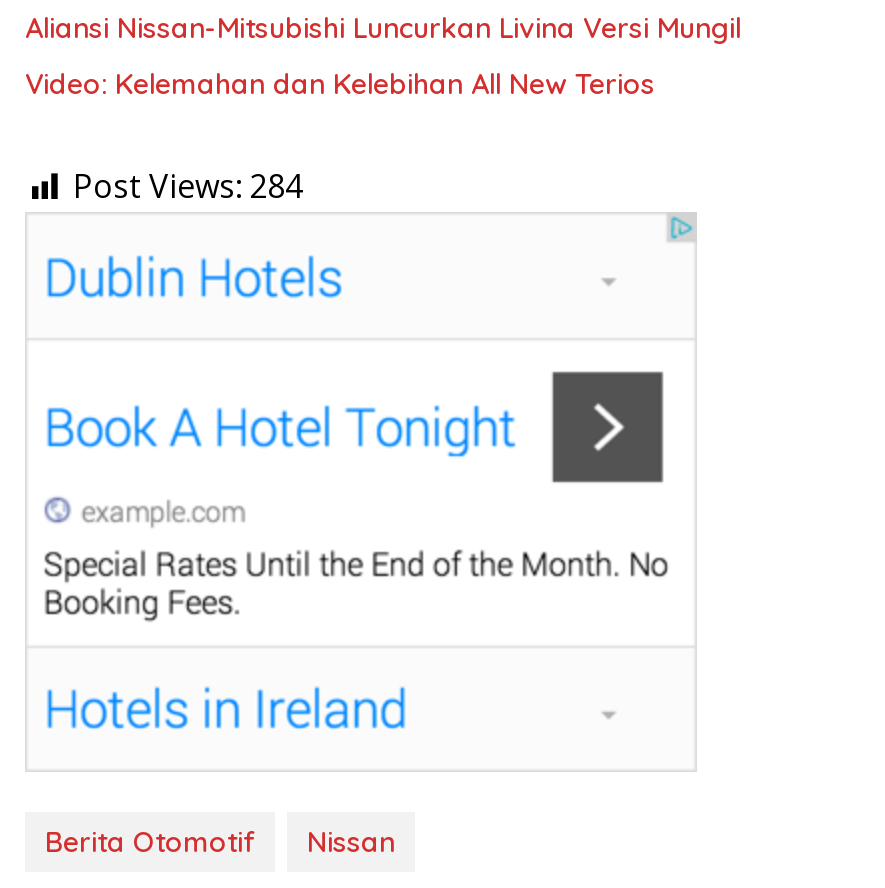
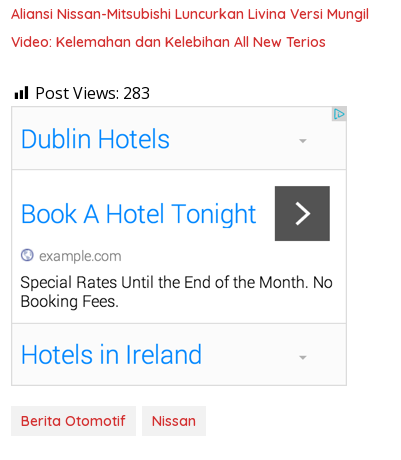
[73,164,303,208] Post Views: 284 -> [35,82,150,104] Post Views: 283

